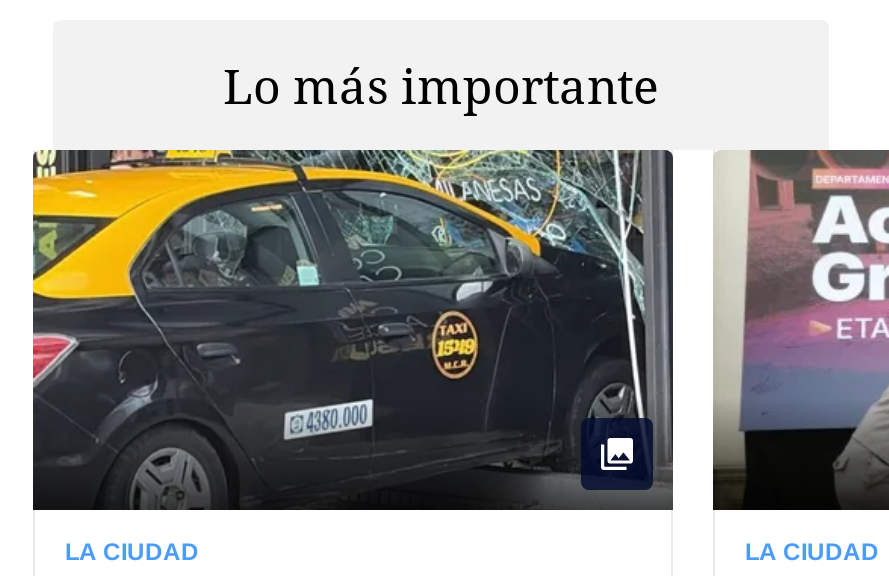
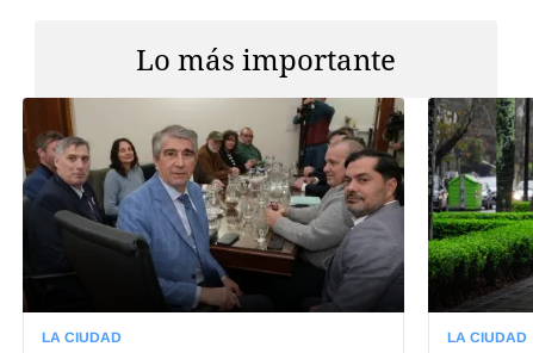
[31,148,673,510] [image] -> [21,98,404,311] [image]
[711,150,883,496] [image] -> [427,97,529,303] [image]

